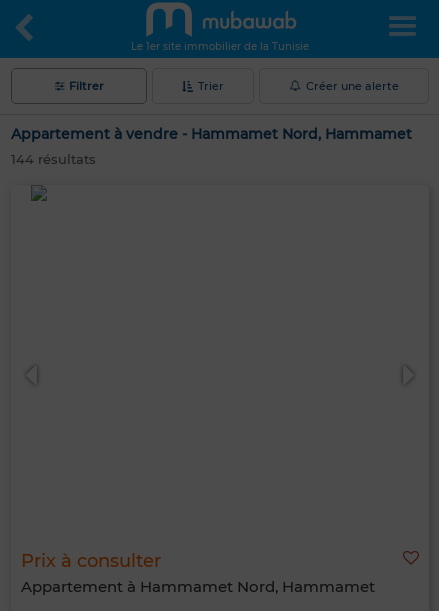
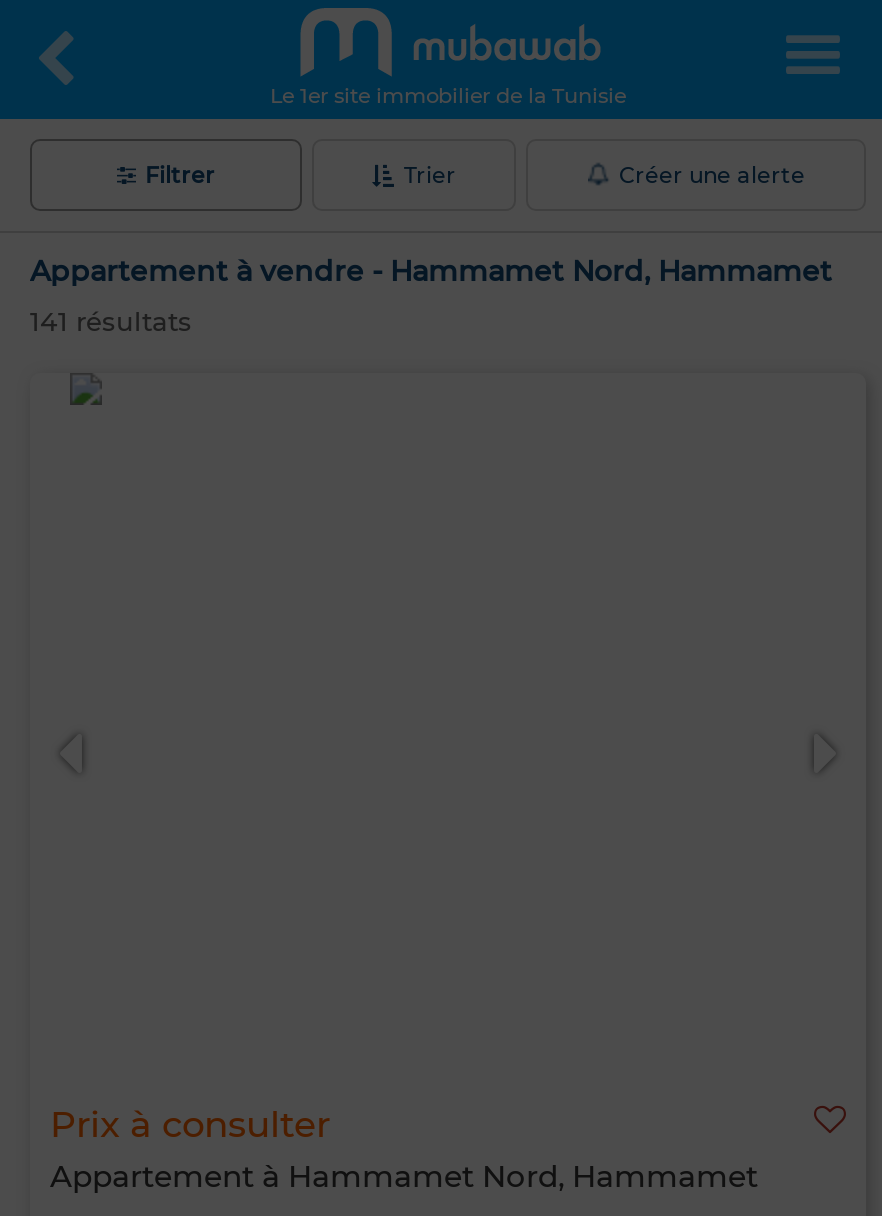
[11,151,96,167] 144 résultats -> [30,305,192,337] 141 résultats

